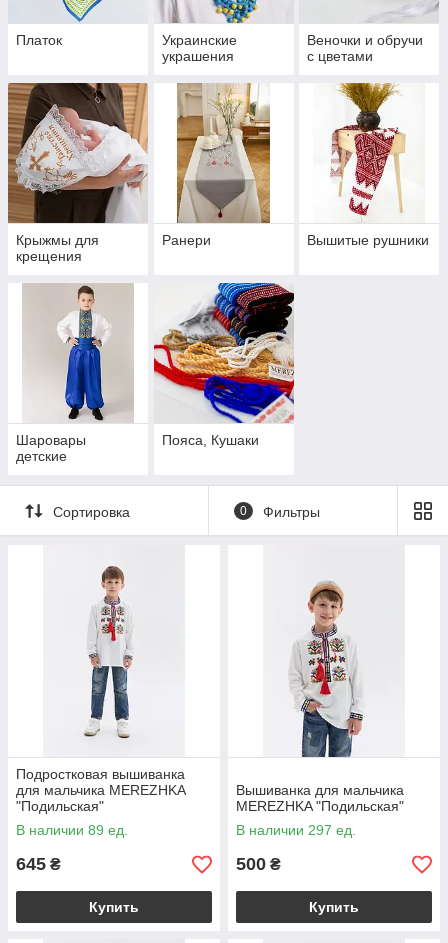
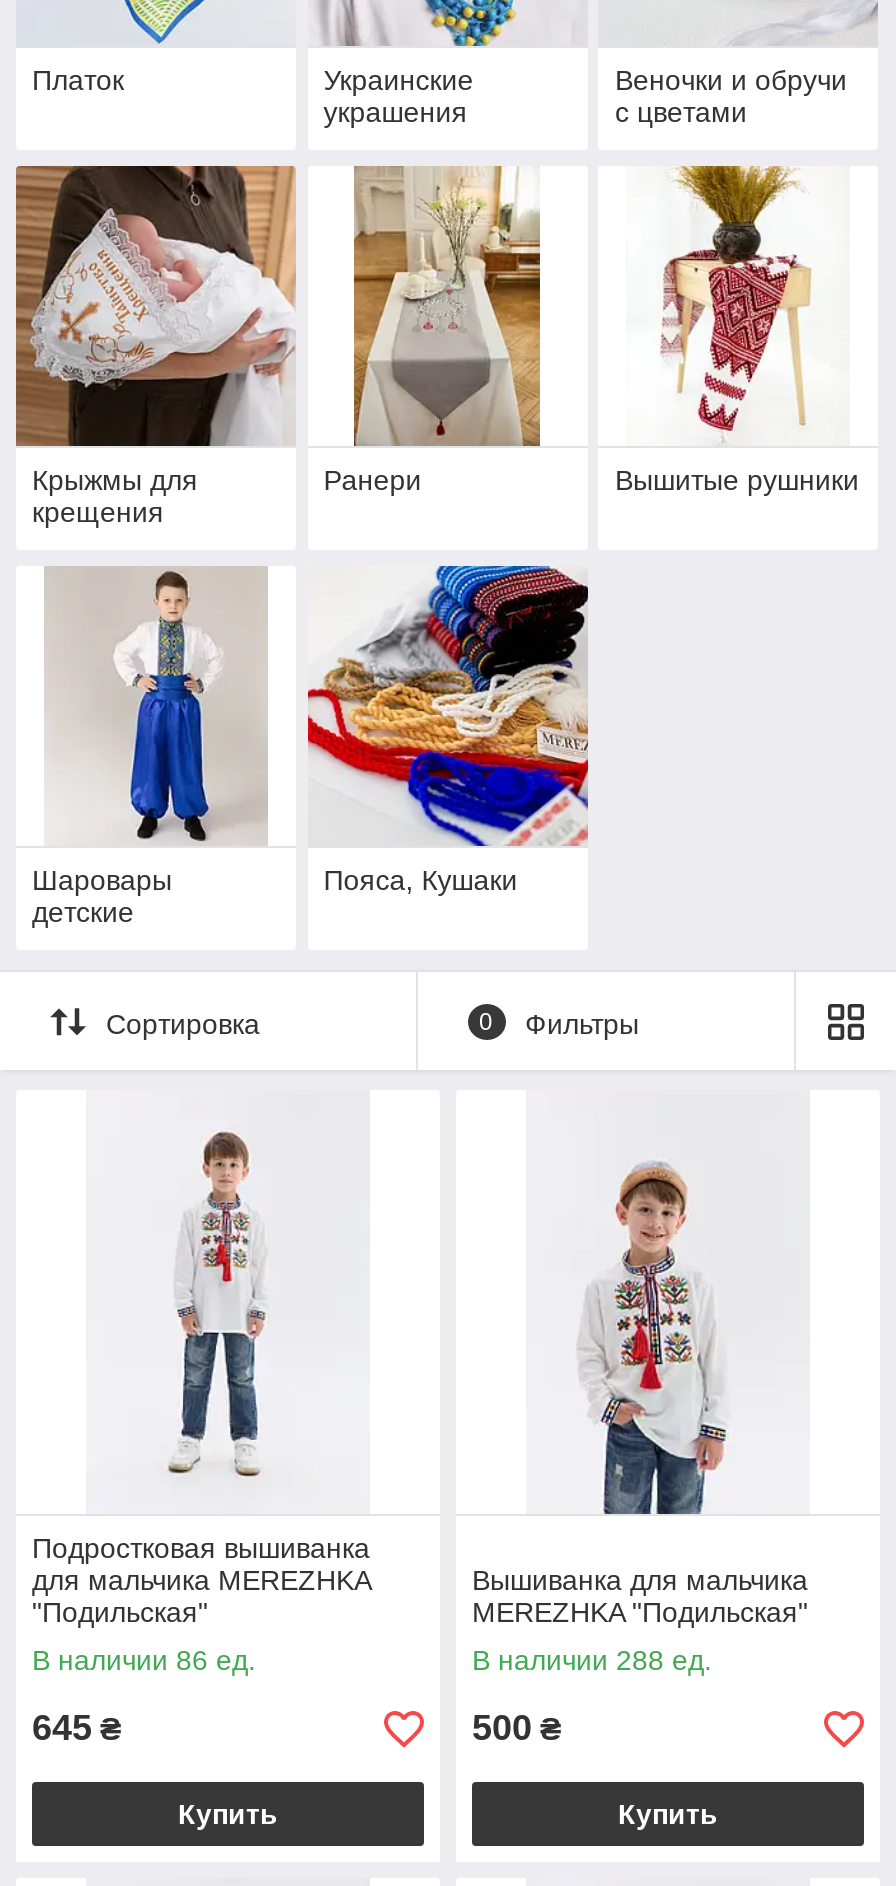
[16,822,128,838] В наличии 89 ед. -> [32,1645,256,1677] В наличии 86 ед.
[236,822,356,838] В наличии 297 ед. -> [472,1645,712,1677] В наличии 288 ед.

